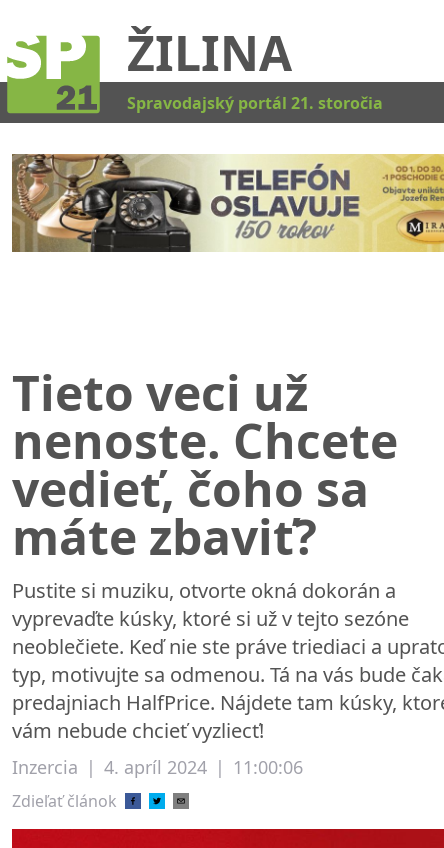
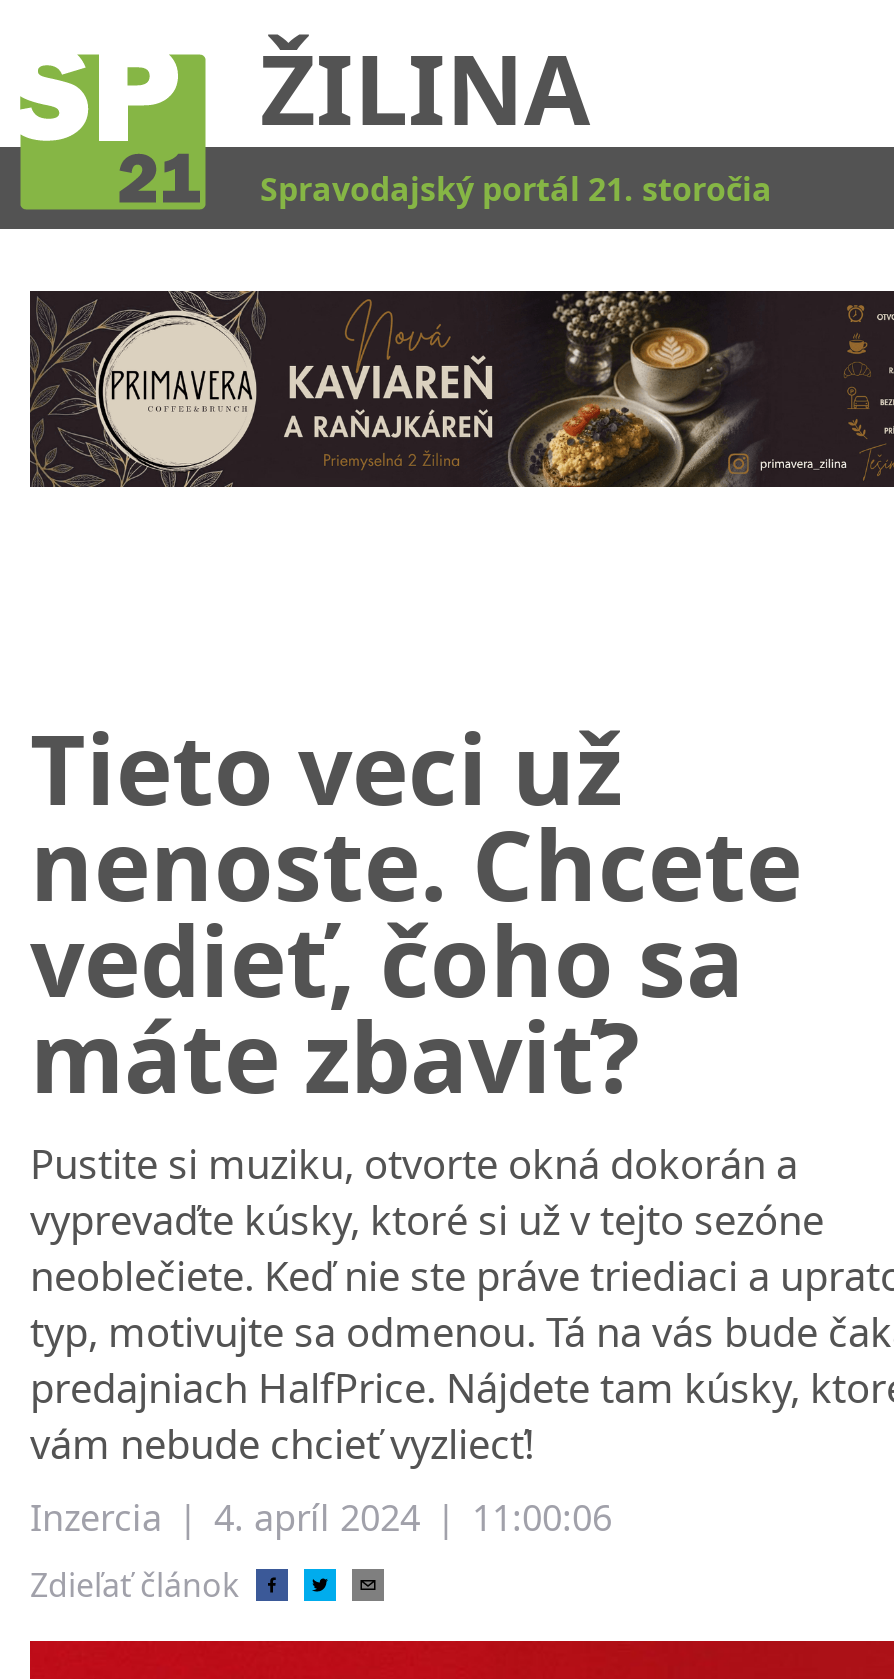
[11,153,441,253] [image] -> [28,289,888,489] [image]

